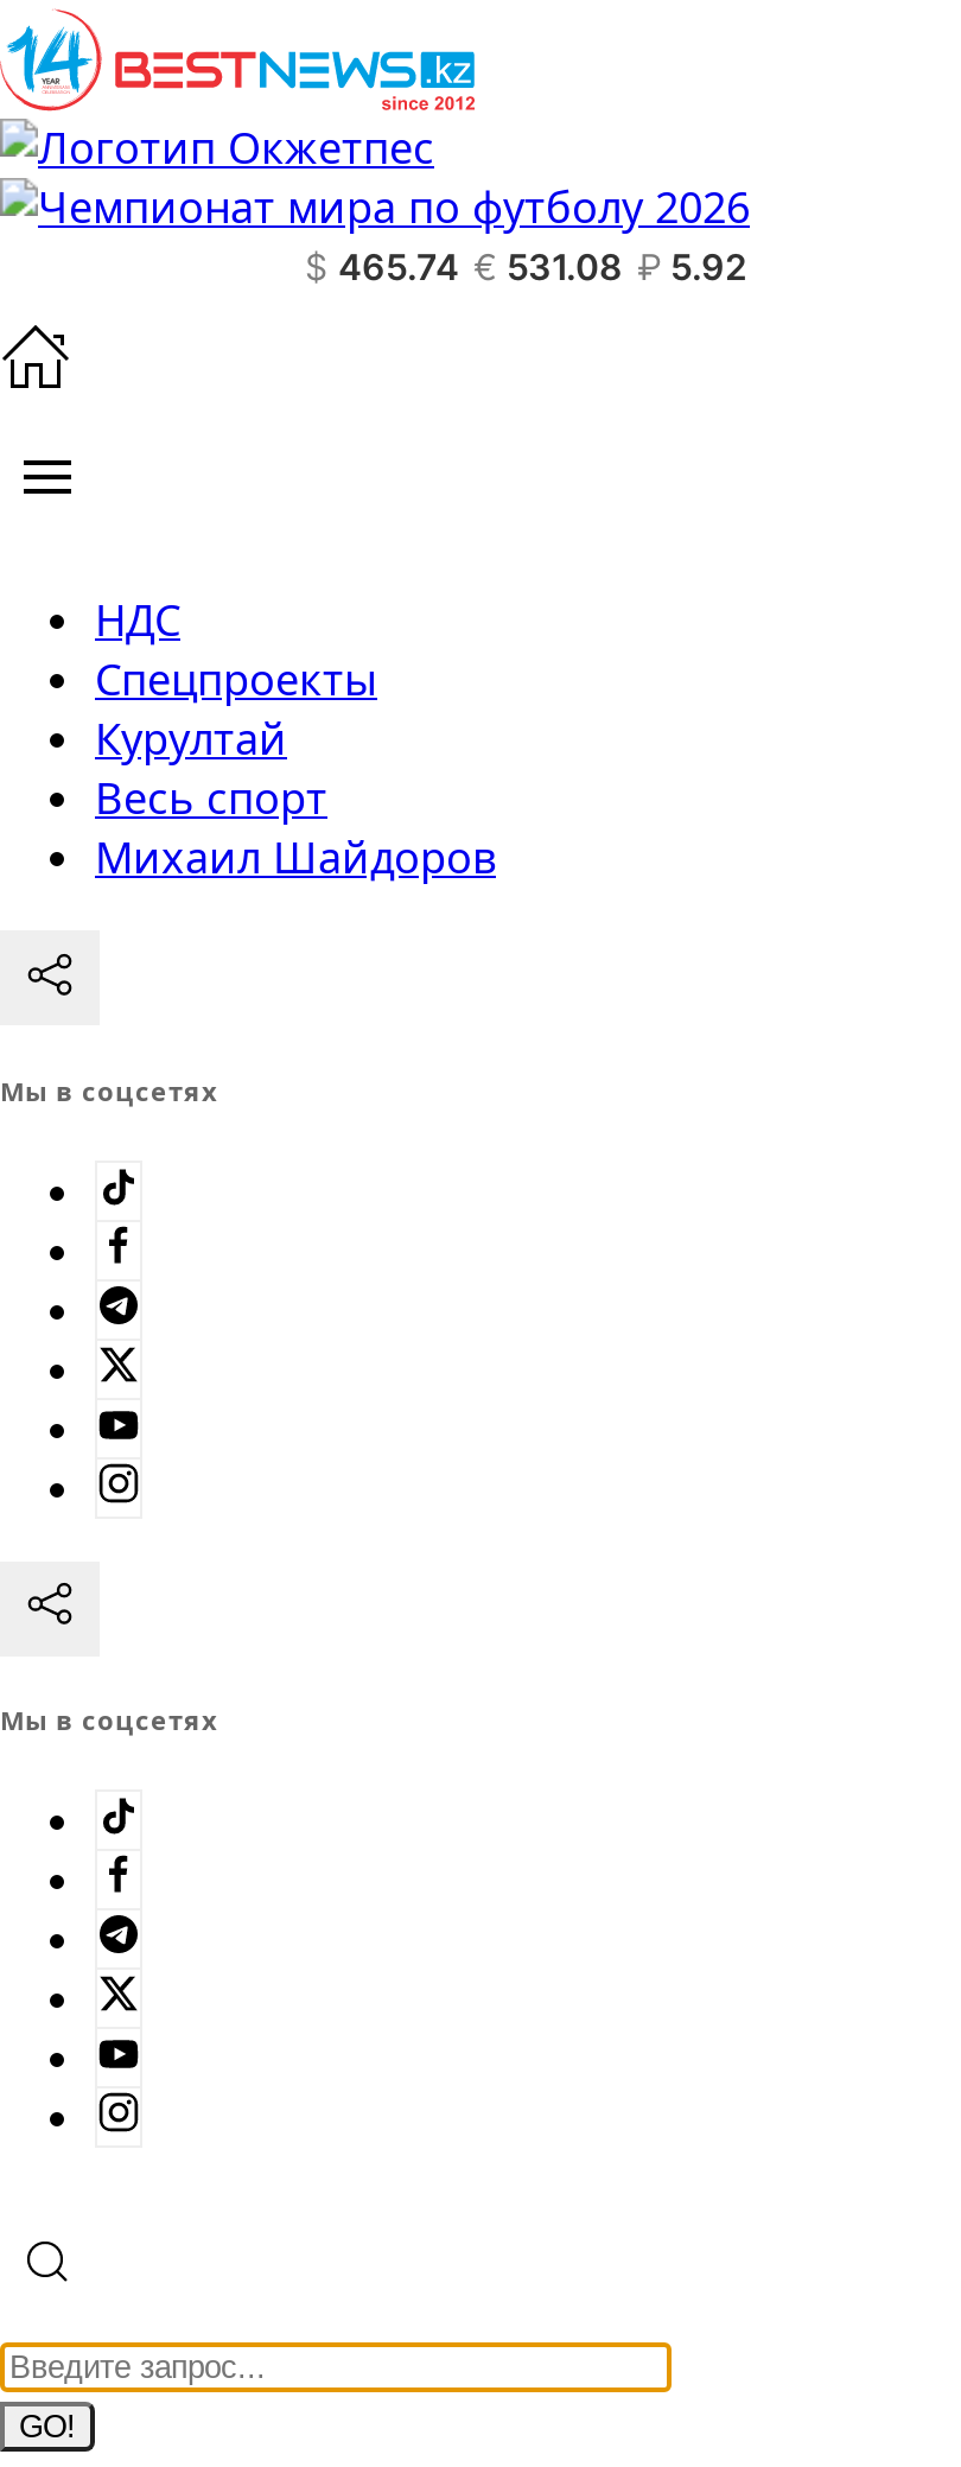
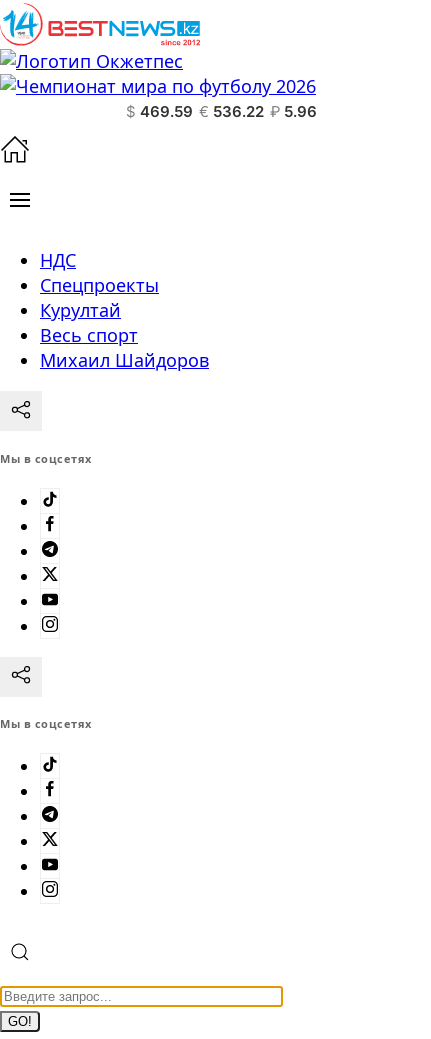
[305,244,746,290] $ 465.74 € 531.08 ₽ 5.92 -> [126,102,317,121] $ 469.59 € 536.22 ₽ 5.96

